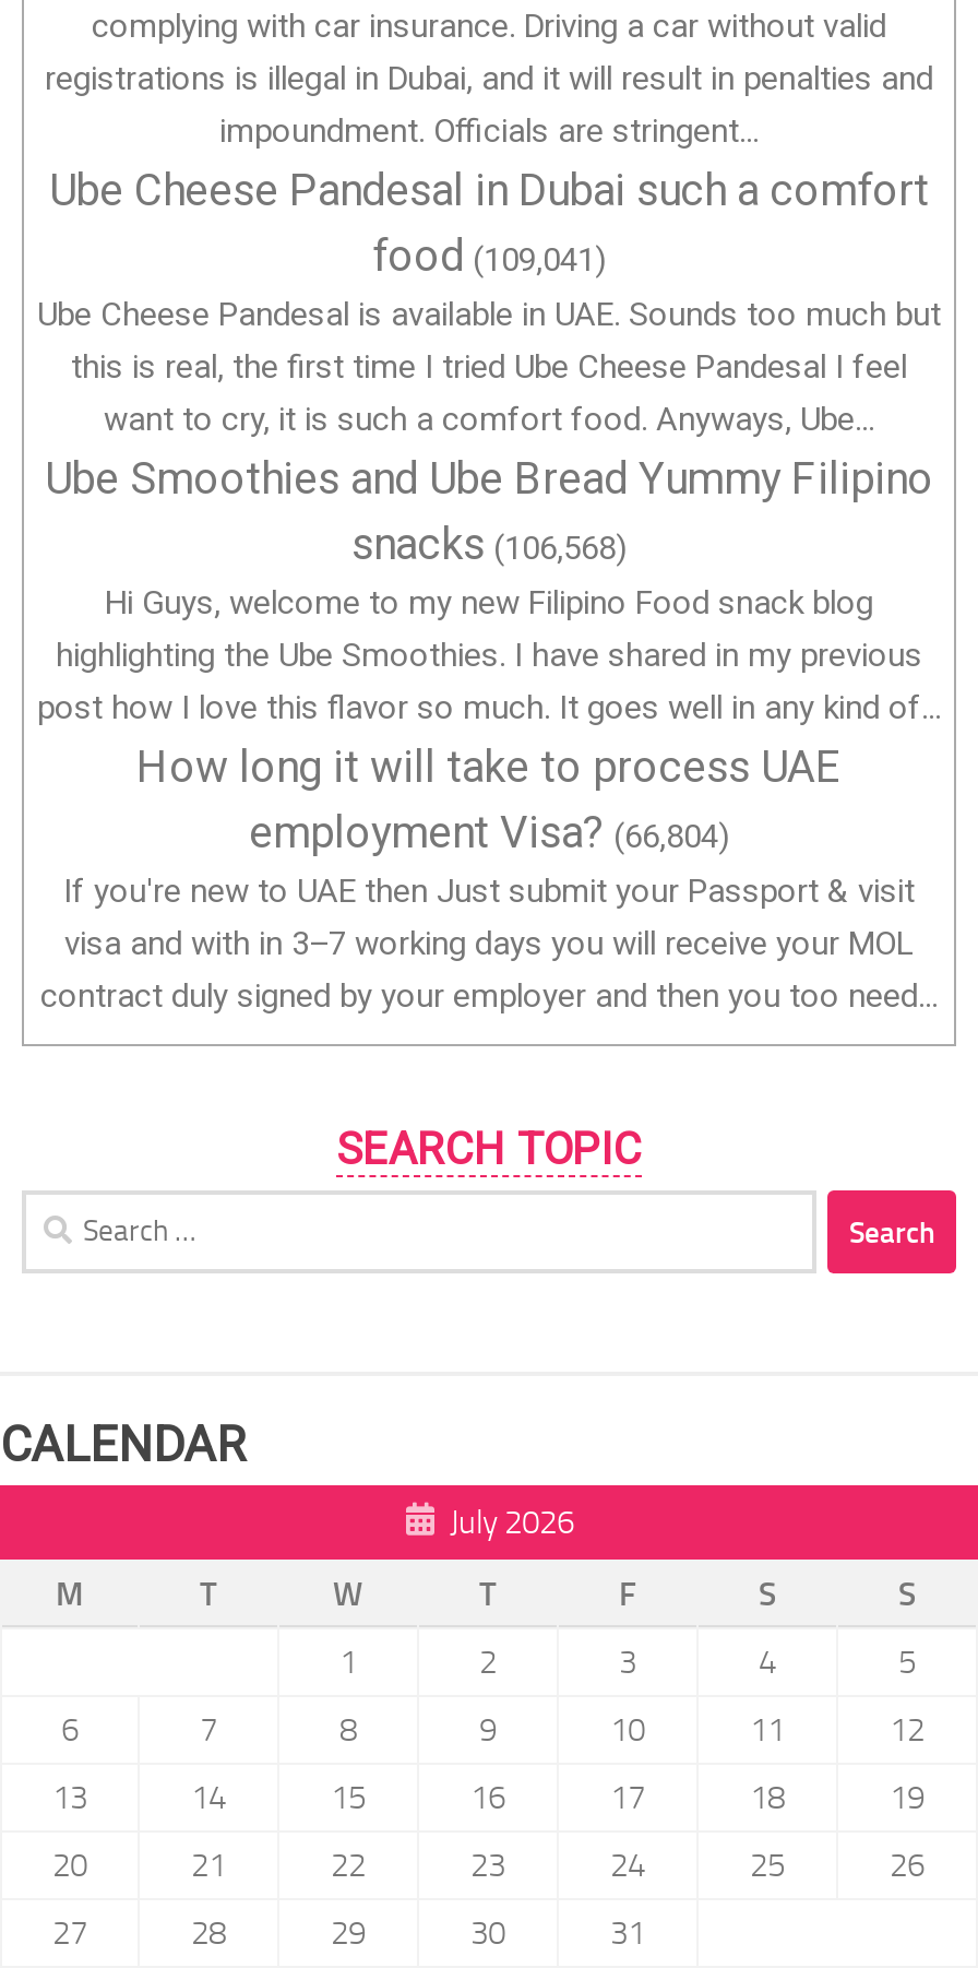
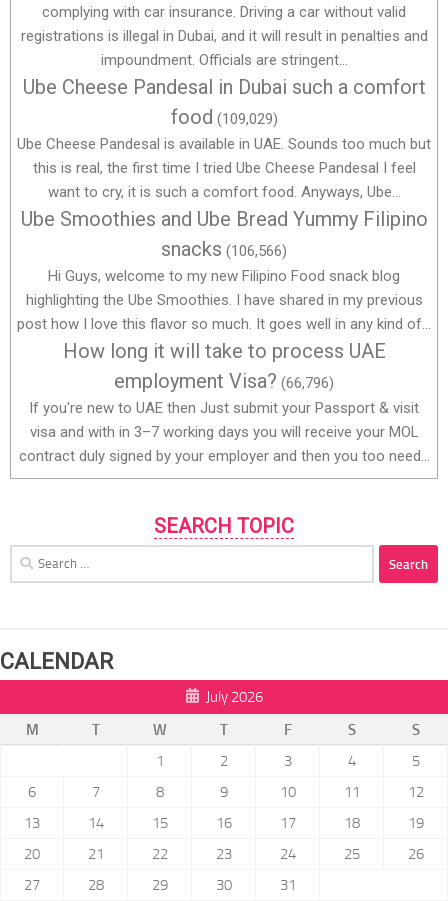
[372,230,606,282] food (109,041) -> [170,105,277,129] food (109,029)
[351,518,627,570] snacks (106,568) -> [161,237,287,261] snacks (106,566)
[249,806,729,859] employment Visa? (66,804) -> [114,369,334,393] employment Visa? (66,796)

